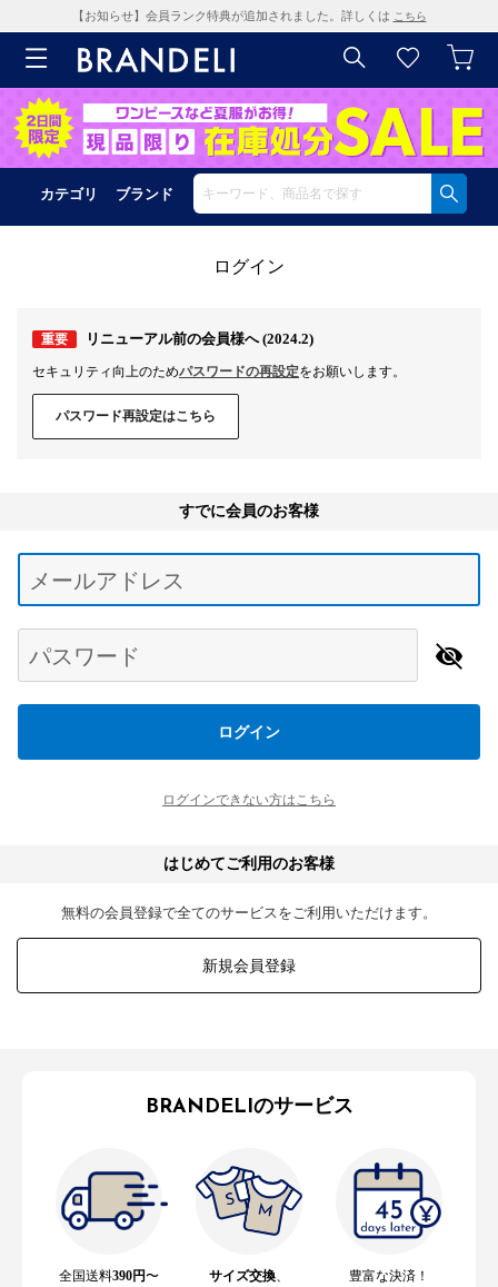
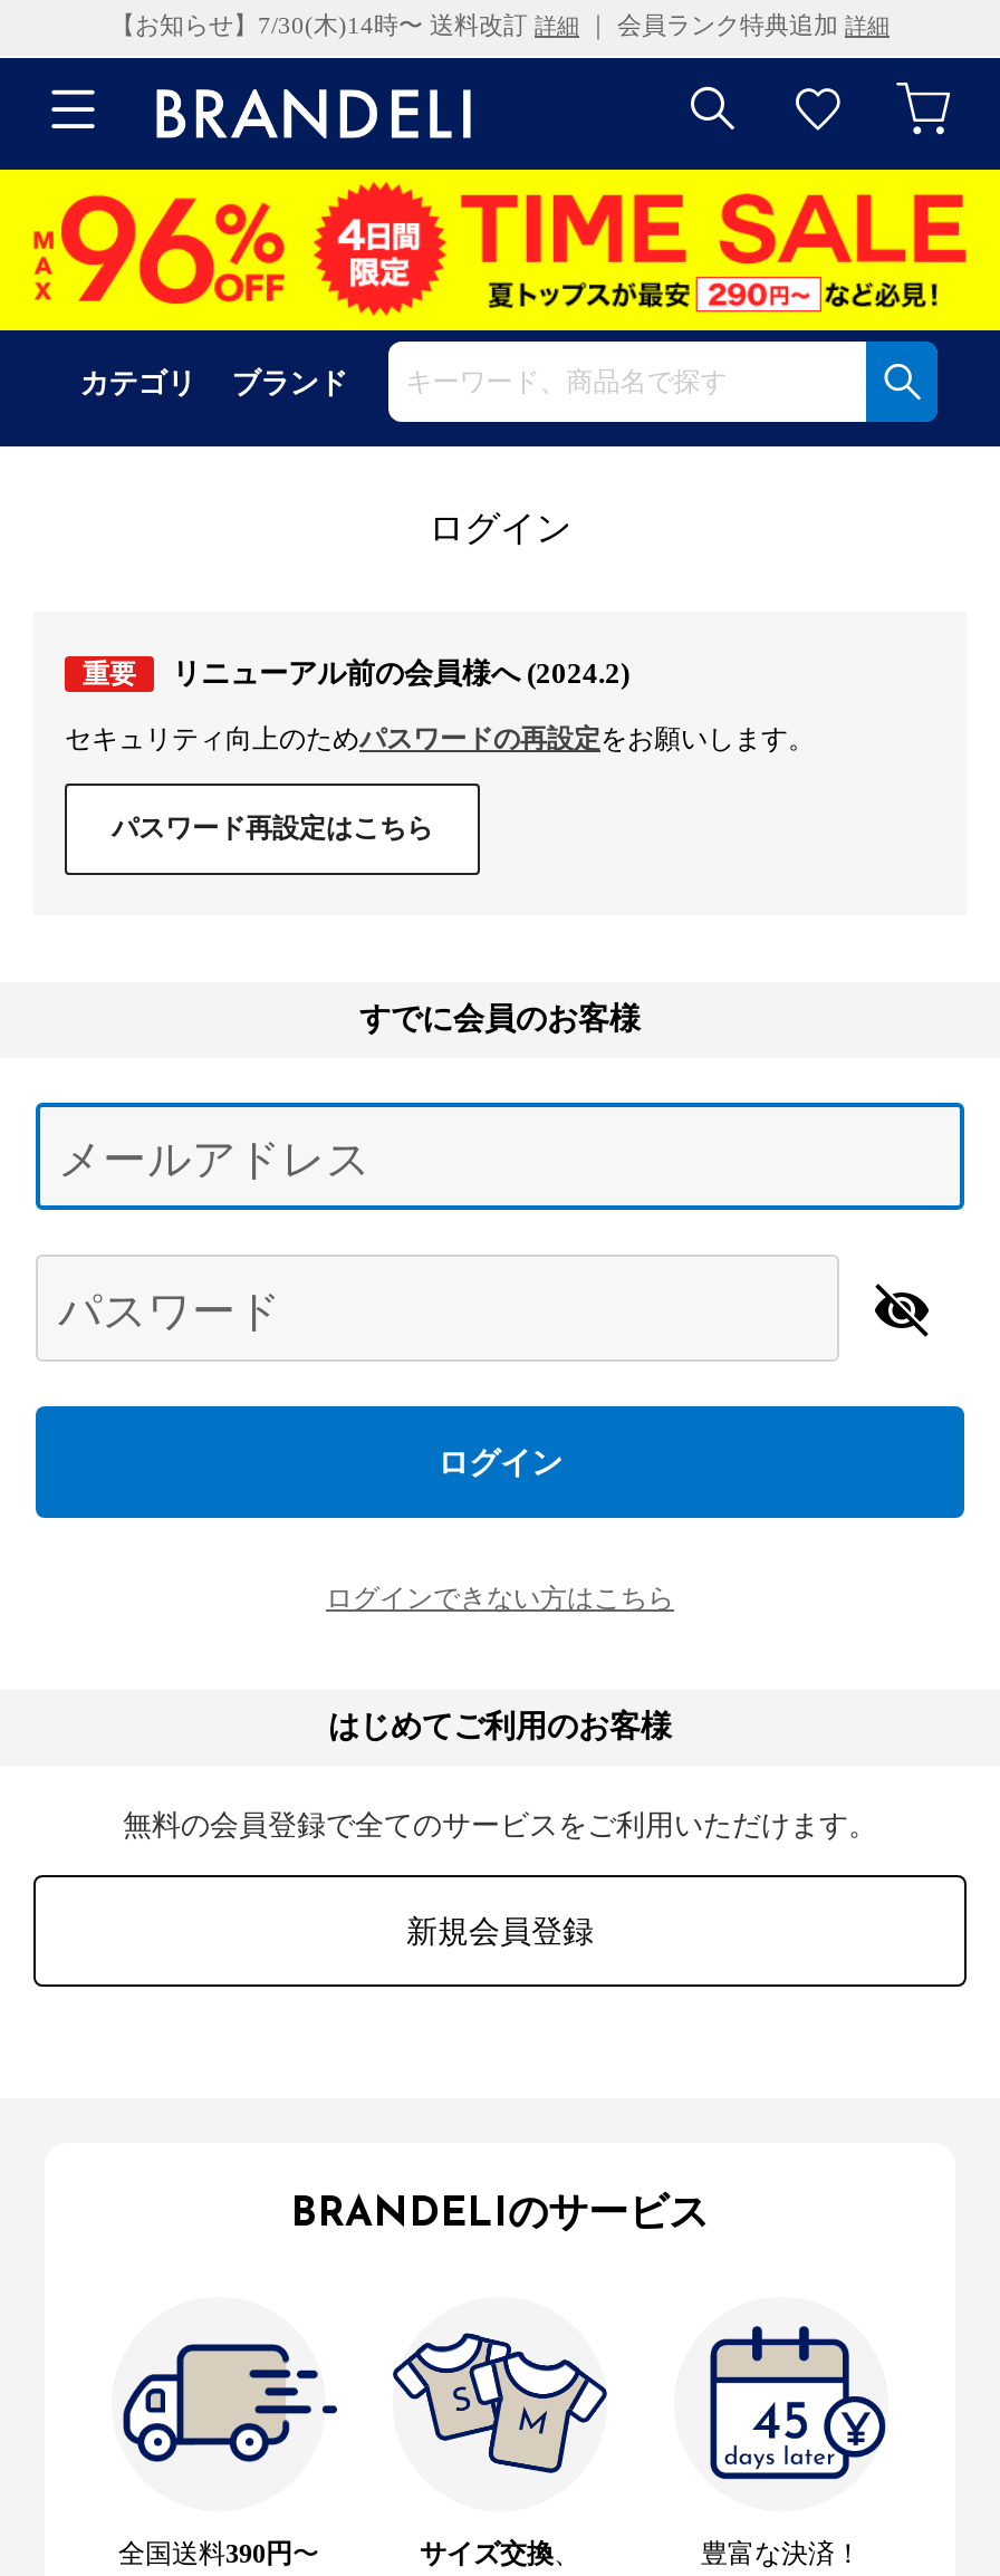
[72,9,426,22] 【お知らせ】会員ランク特典が追加されました。詳しくはこちら -> [110,11,890,38] 【お知らせ】7/30(木)14時〜 送料改訂詳細｜ 会員ランク特典追加詳細
[3,87,495,169] [image] -> [7,167,993,333] [image]

